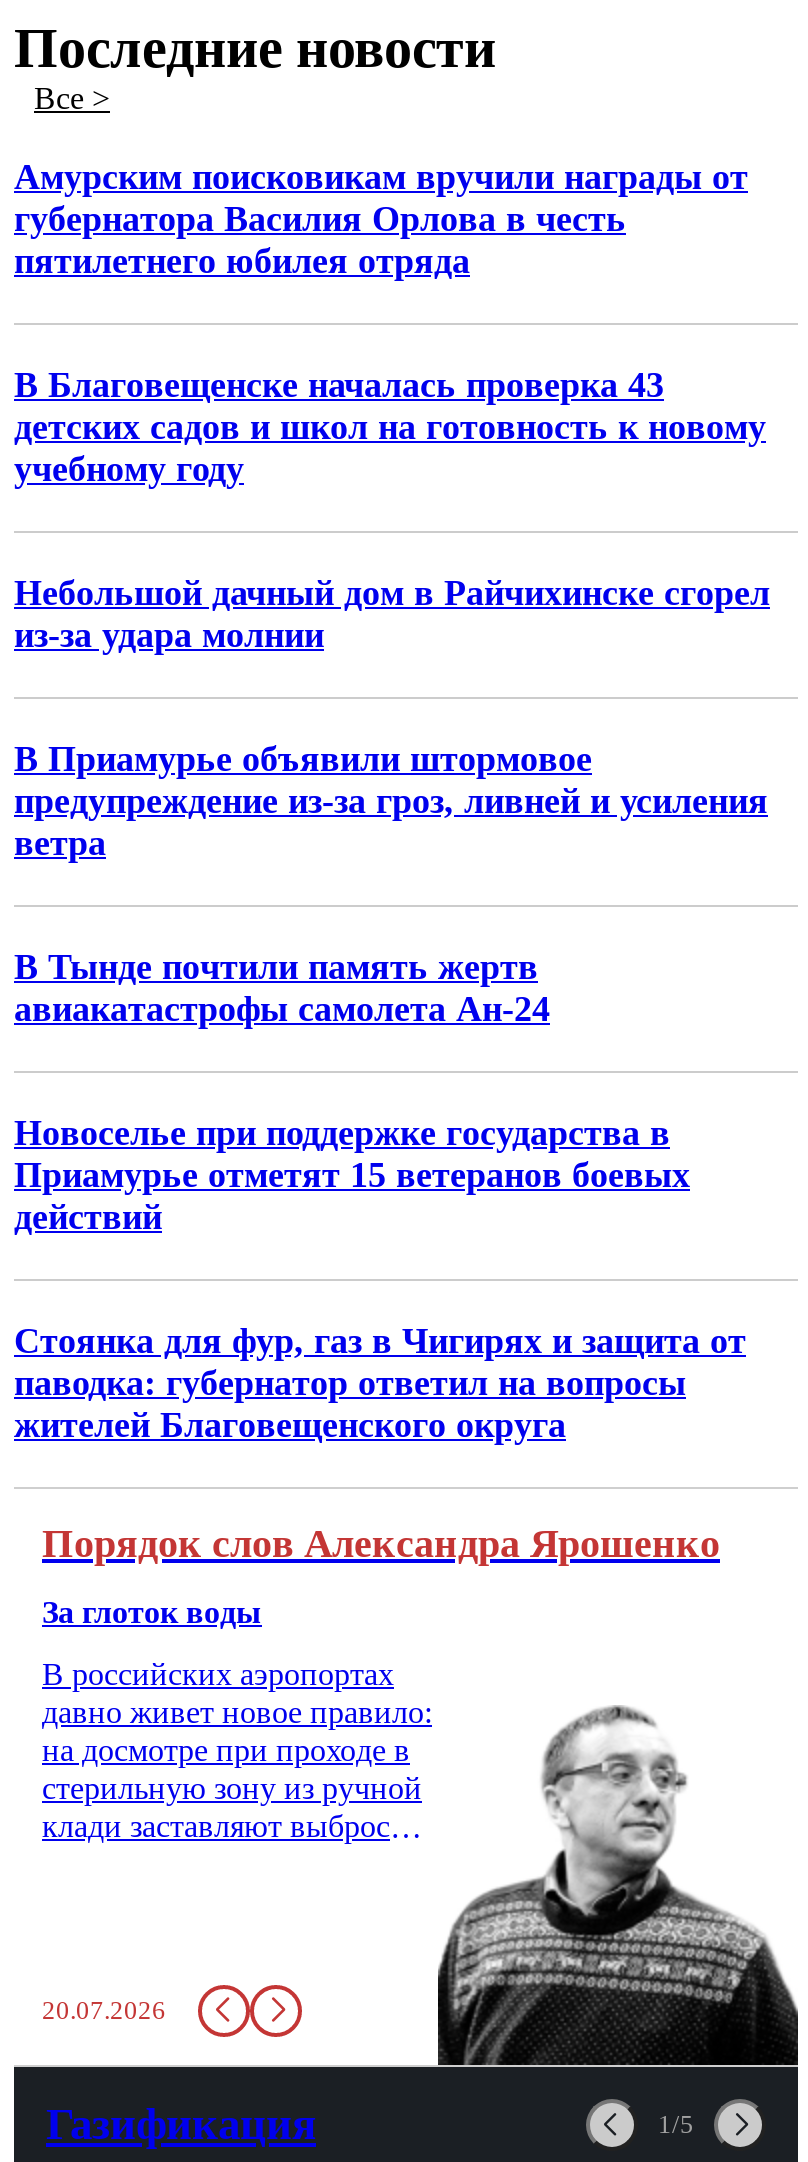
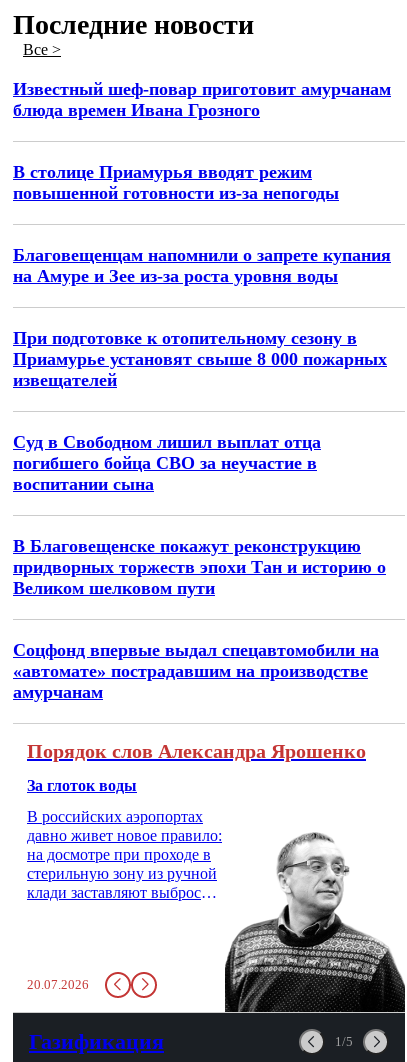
[14,158,748,282] Амурским поисковикам вручили награды от | губернатора Василия Орлова в честь | пятилетнего юбилея отряда -> [13,79,391,120] Известный шеф-повар приготовит амурчанам | блюда времен Ивана Грозного
[14,366,766,490] В Благовещенске началась проверка 43 | детских садов и школ на готовность к новому | учебному году -> [13,162,339,203] В столице Приамурья вводят режим | повышенной готовности из-за непогоды
[14,574,770,656] Небольшой дачный дом в Райчихинске сгорел | из-за удара молнии -> [13,245,391,286] Благовещенцам напомнили о запрете купания | на Амуре и Зее из-за роста уровня воды
[14,740,768,864] В Приамурье объявили штормовое | предупреждение из-за гроз, ливней и усиления | ветра -> [13,328,387,390] При подготовке к отопительному сезону в | Приамурье установят свыше 8 000 пожарных | извещателей
[14,948,550,1030] В Тынде почтили память жертв | авиакатастрофы самолета Ан-24 -> [13,432,321,494] Суд в Свободном лишил выплат отца | погибшего бойца СВО за неучастие в | воспитании сына
[14,1114,690,1238] Новоселье при поддержке государства в | Приамурье отметят 15 ветеранов боевых | действий -> [13,536,386,598] В Благовещенске покажут реконструкцию | придворных торжеств эпохи Тан и историю о | Великом шелковом пути
[14,1322,746,1446] Стоянка для фур, газ в Чигирях и защита от | паводка: губернатор ответил на вопросы | жителей Благовещенского округа -> [13,640,379,702] Соцфонд впервые выдал спецавтомобили на | «автомате» пострадавшим на производстве | амурчанам

